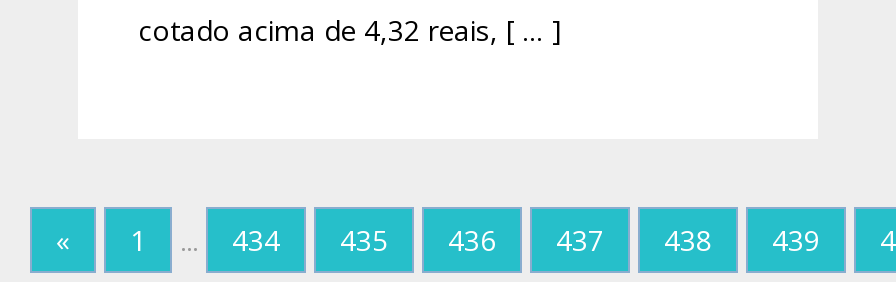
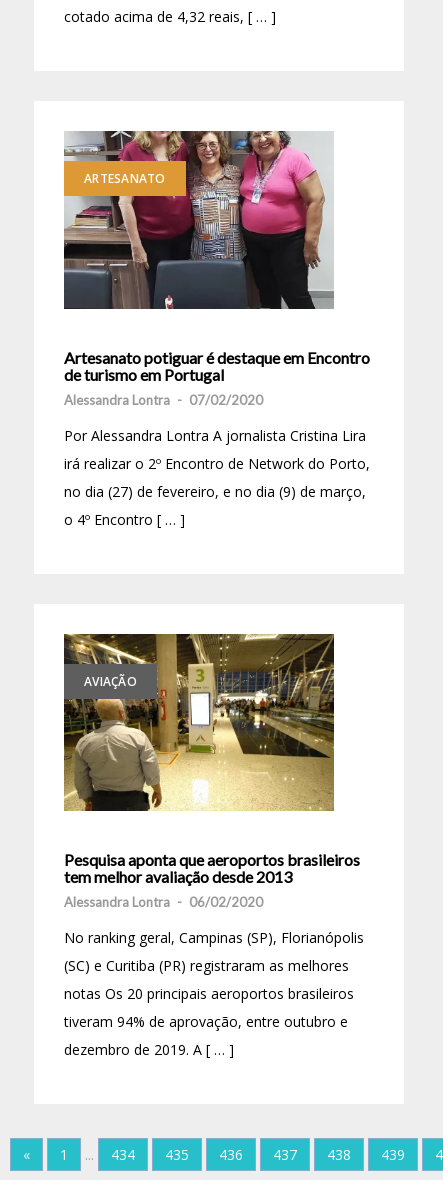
none -> [63,130,334,310] [image] | ARTESANATO
none -> [63,633,335,812] [image] | AVIAÇÃO
none -> [64,348,370,529] Artesanato potiguar é destaque em Encontro | de turismo em Portugal | Alessandra Lontra - 07/02/2020 | Por Alessandra Lontra A jornalista Cristina Lira | irá realizar o 2º Encontro de Network do Porto, | no dia (27) de fevereiro, e no dia (9) de março, | o 4º Encontro [ … ]
none -> [64,850,364,1059] Pesquisa aponta que aeroportos brasileiros | tem melhor avaliação desde 2013 | Alessandra Lontra - 06/02/2020 | No ranking geral, Campinas (SP), Florianópolis | (SC) e Curitiba (PR) registraram as melhores | notas Os 20 principais aeroportos brasileiros | tiveram 94% de aprovação, entre outubro e | dezembro de 2019. A [ … ]

